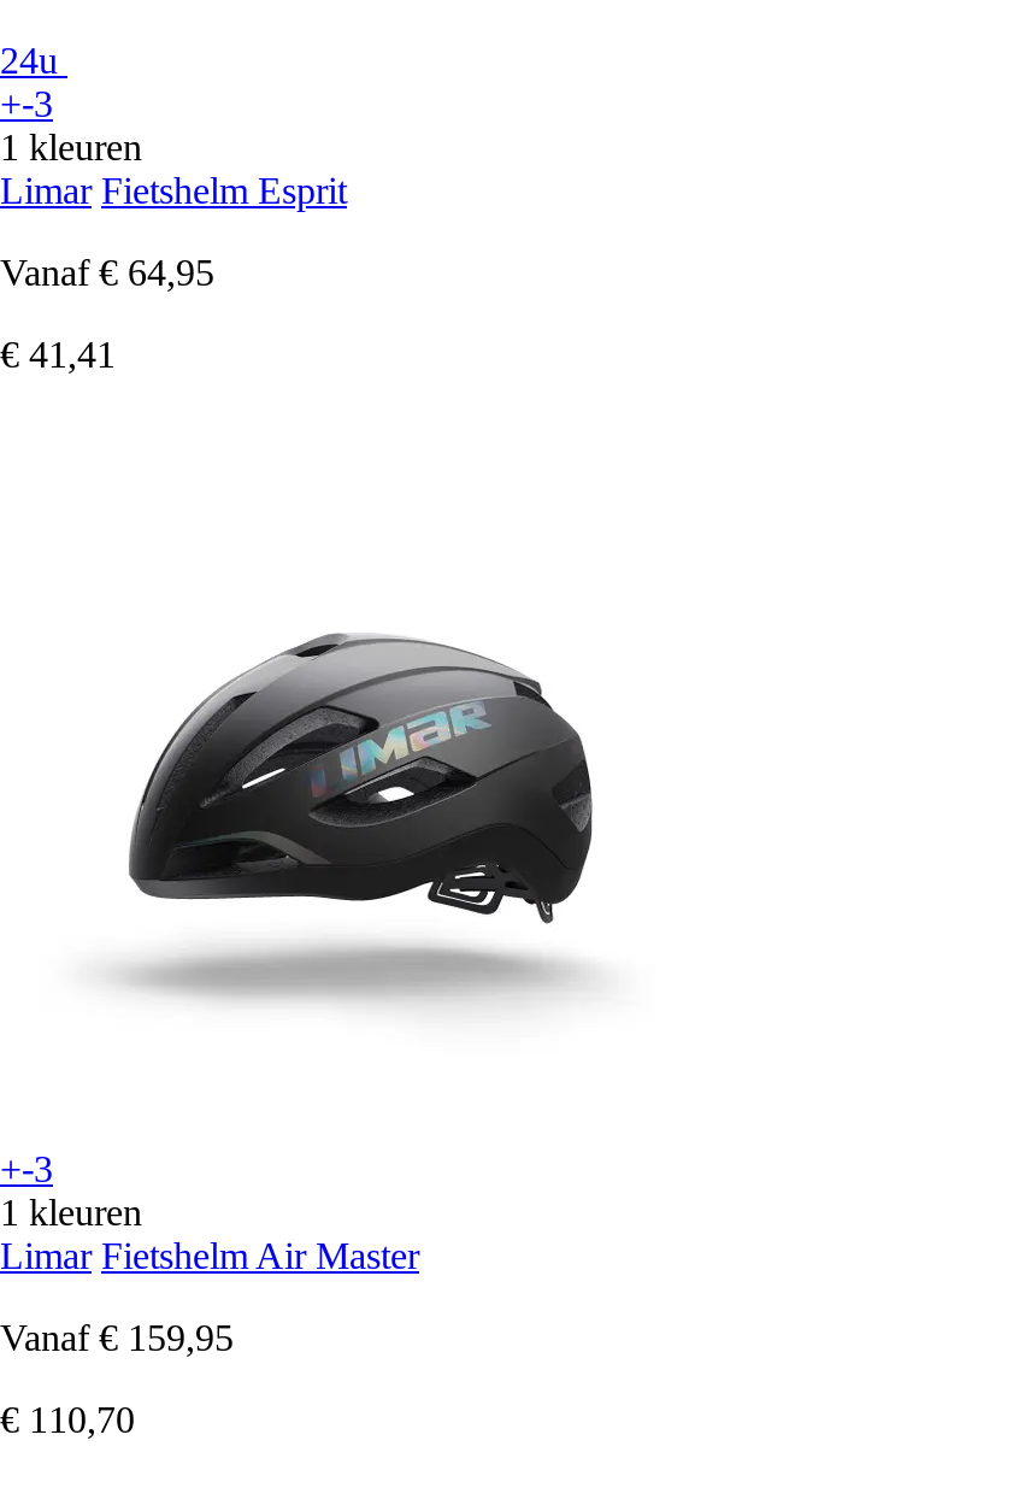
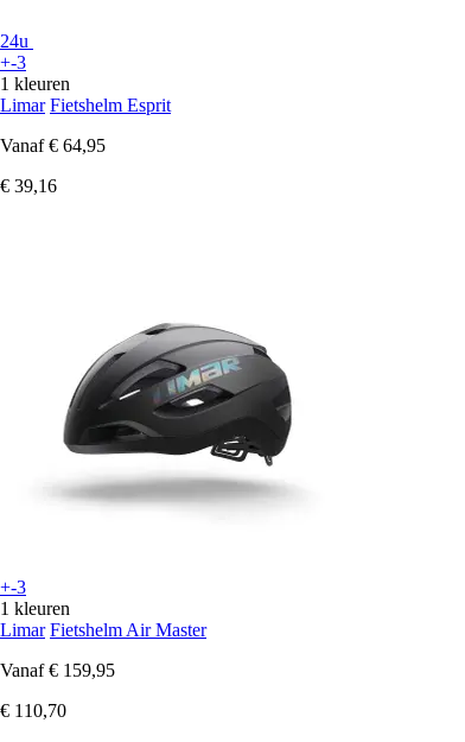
[0,333,116,374] € 41,41 -> [0,175,57,196] € 39,16

